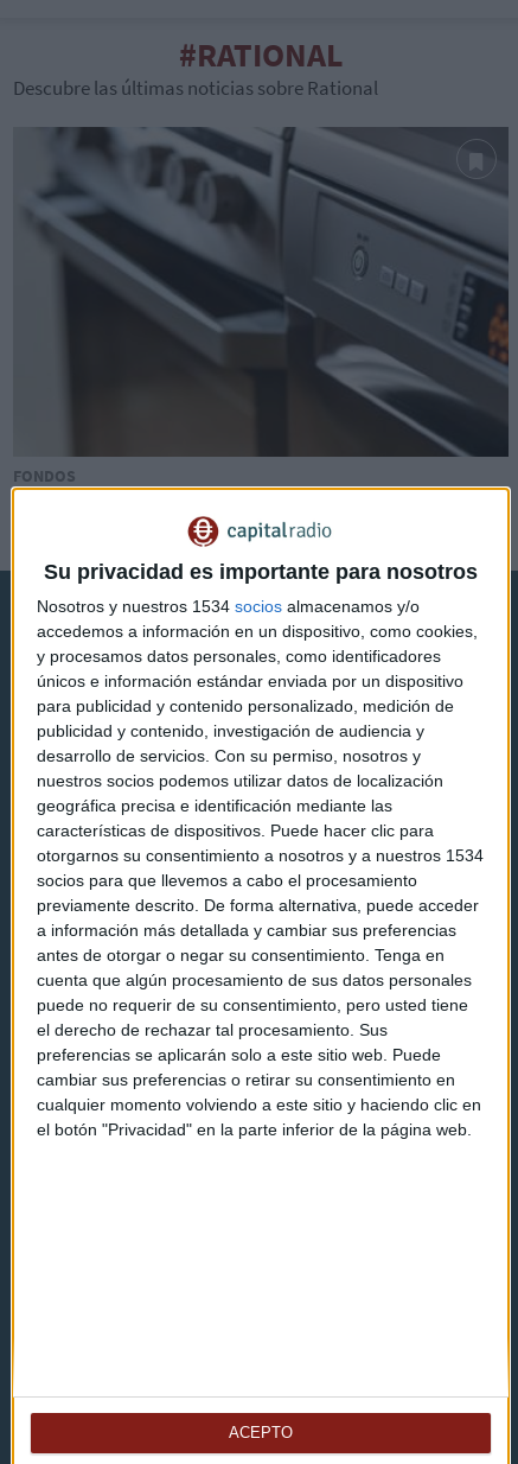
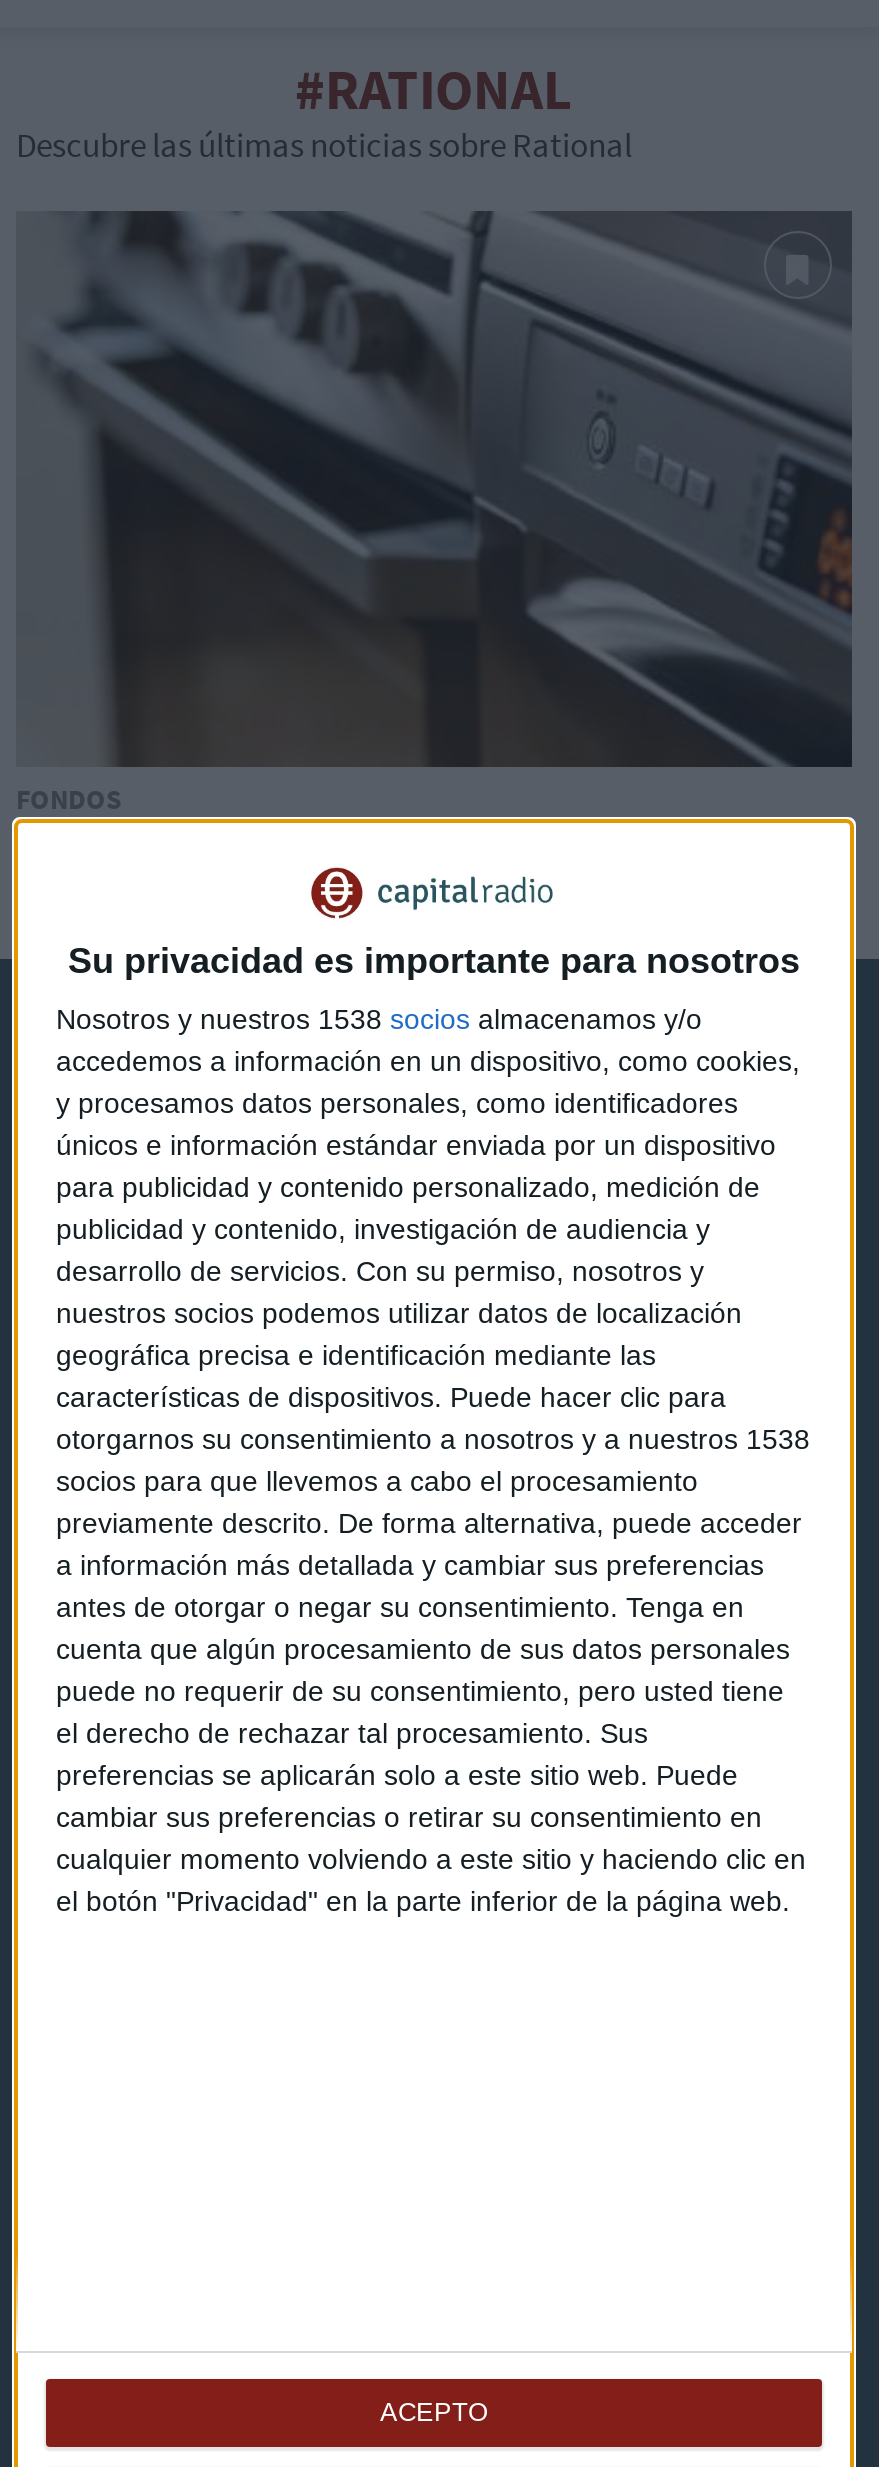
[37,596,420,615] Nosotros y nuestros 1534 socios almacenamos y/o -> [56,1002,702,1034] Nosotros y nuestros 1538 socios almacenamos y/o
[37,846,484,865] otorgarnos su consentimiento a nosotros y a nuestros 1534 -> [56,1422,810,1454] otorgarnos su consentimiento a nosotros y a nuestros 1538

